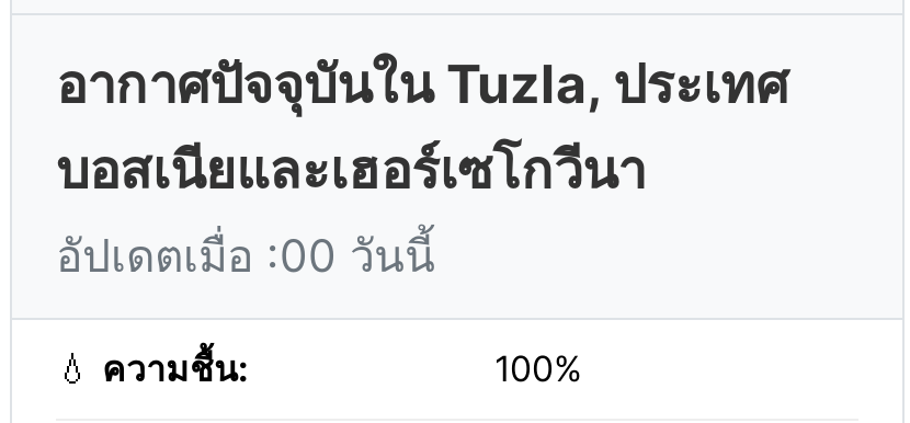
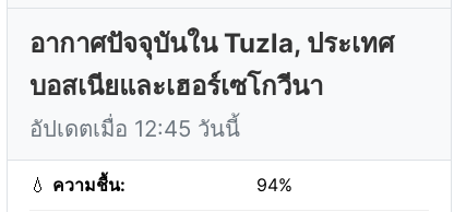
[56,228,435,283] อัปเดตเมื่อ :00 วันนี้ -> [29,115,240,142] อัปเดตเมื่อ 12:45 วันนี้
[494,346,582,390] 100% -> [256,174,292,196] 94%

